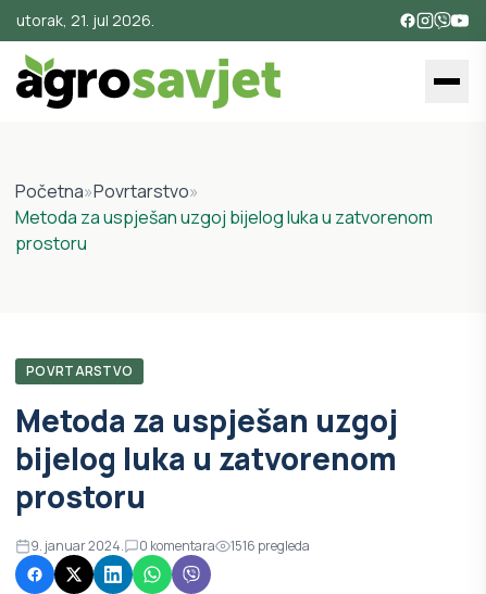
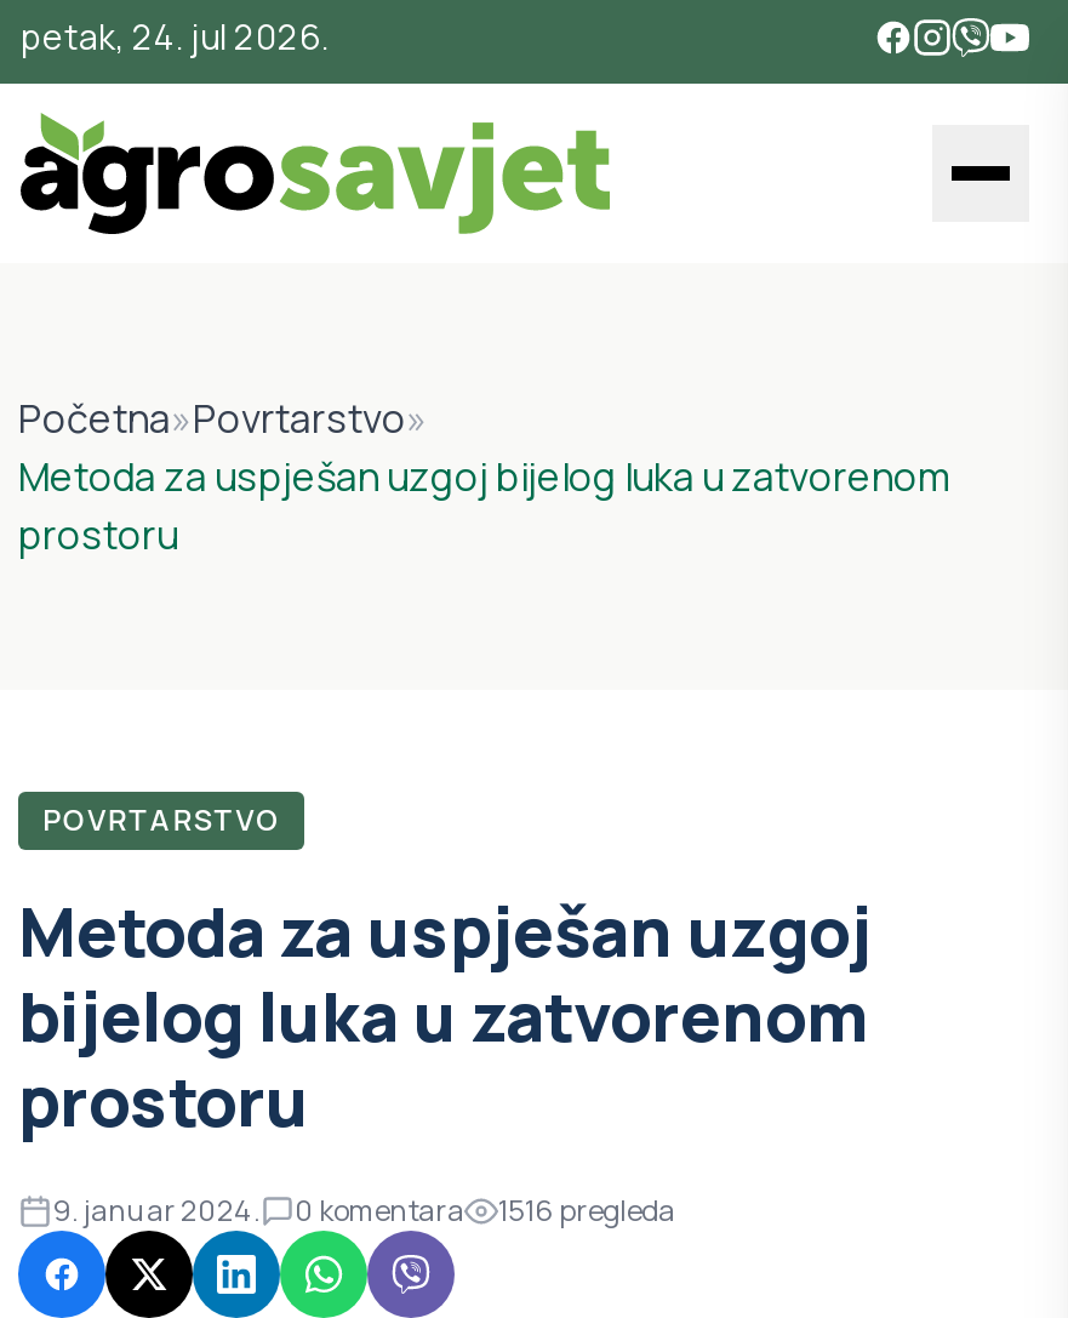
[16,10,154,30] utorak, 21. jul 2026. -> [21,13,329,59] petak, 24. jul 2026.

